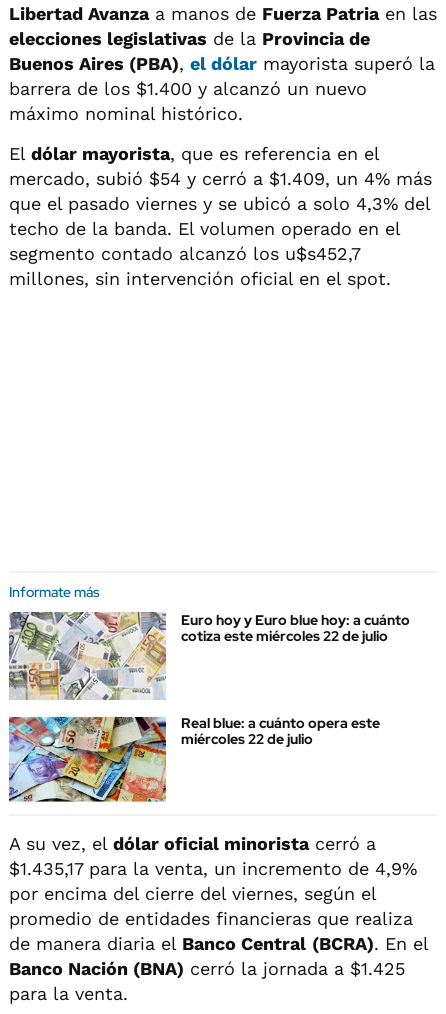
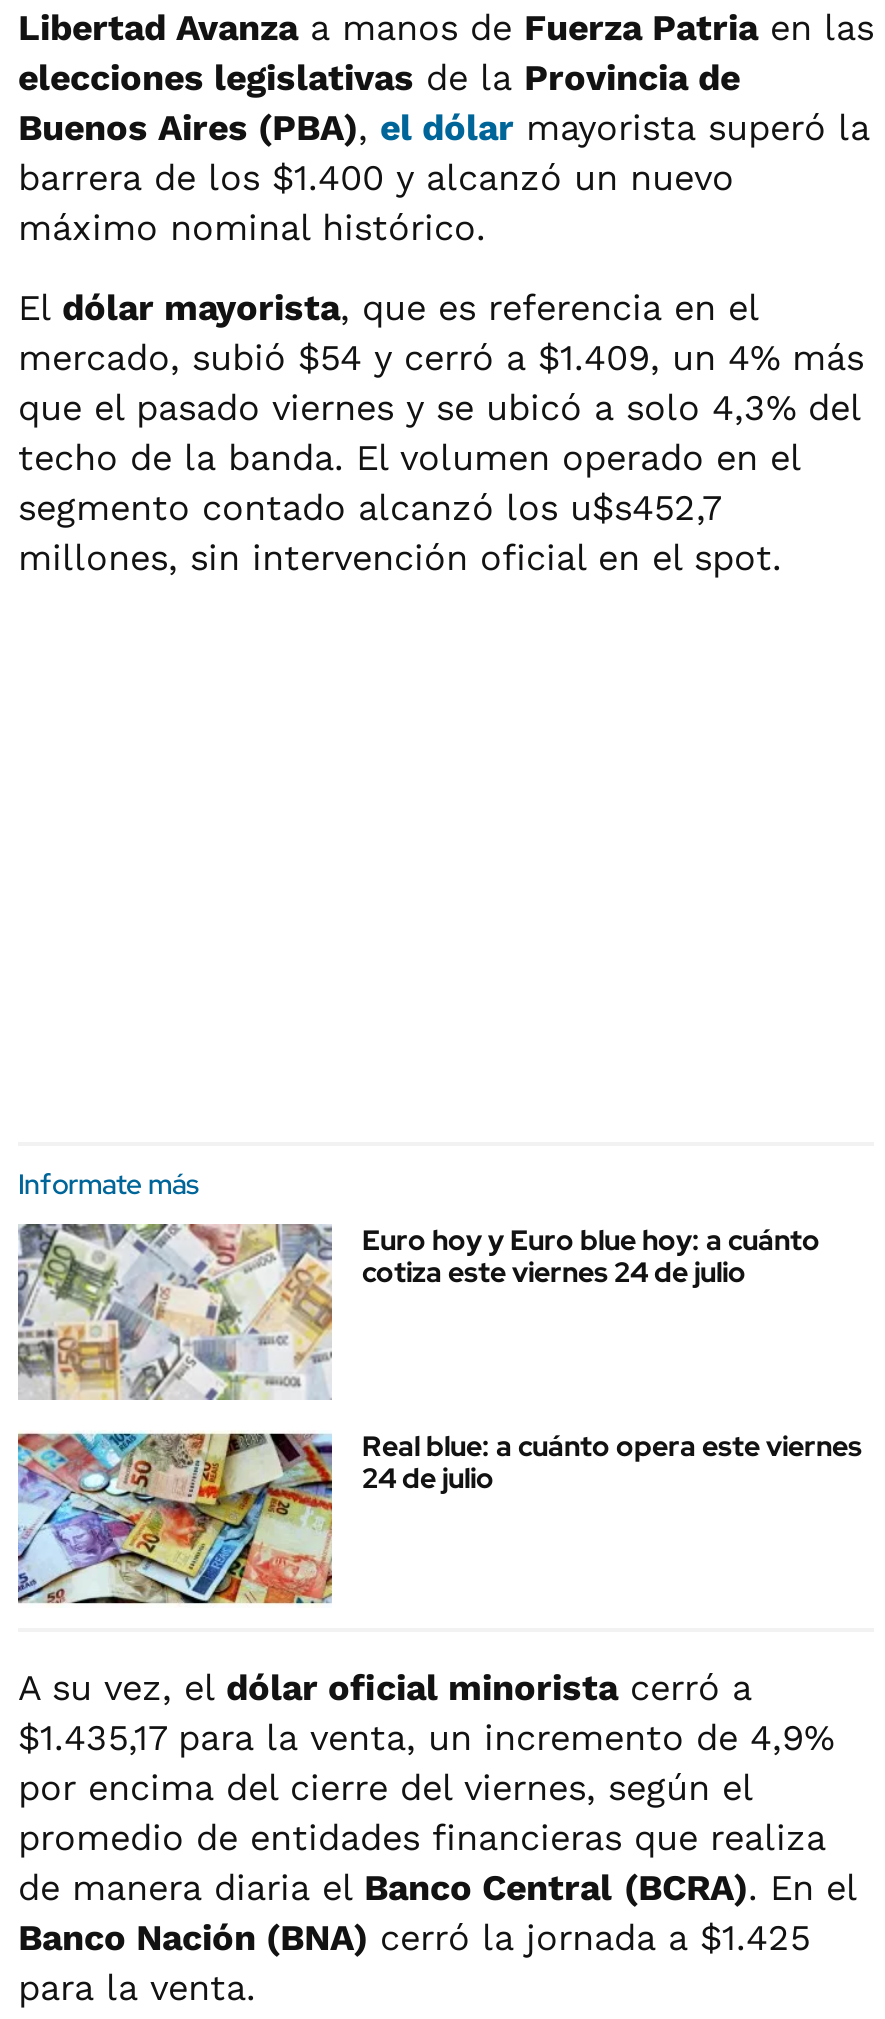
[181,627,388,645] cotiza este miércoles 22 de julio -> [362,1254,746,1290] cotiza este viernes 24 de julio
[181,714,380,748] Real blue: a cuánto opera este | miércoles 22 de julio -> [362,1429,862,1497] Real blue: a cuánto opera este viernes | 24 de julio

